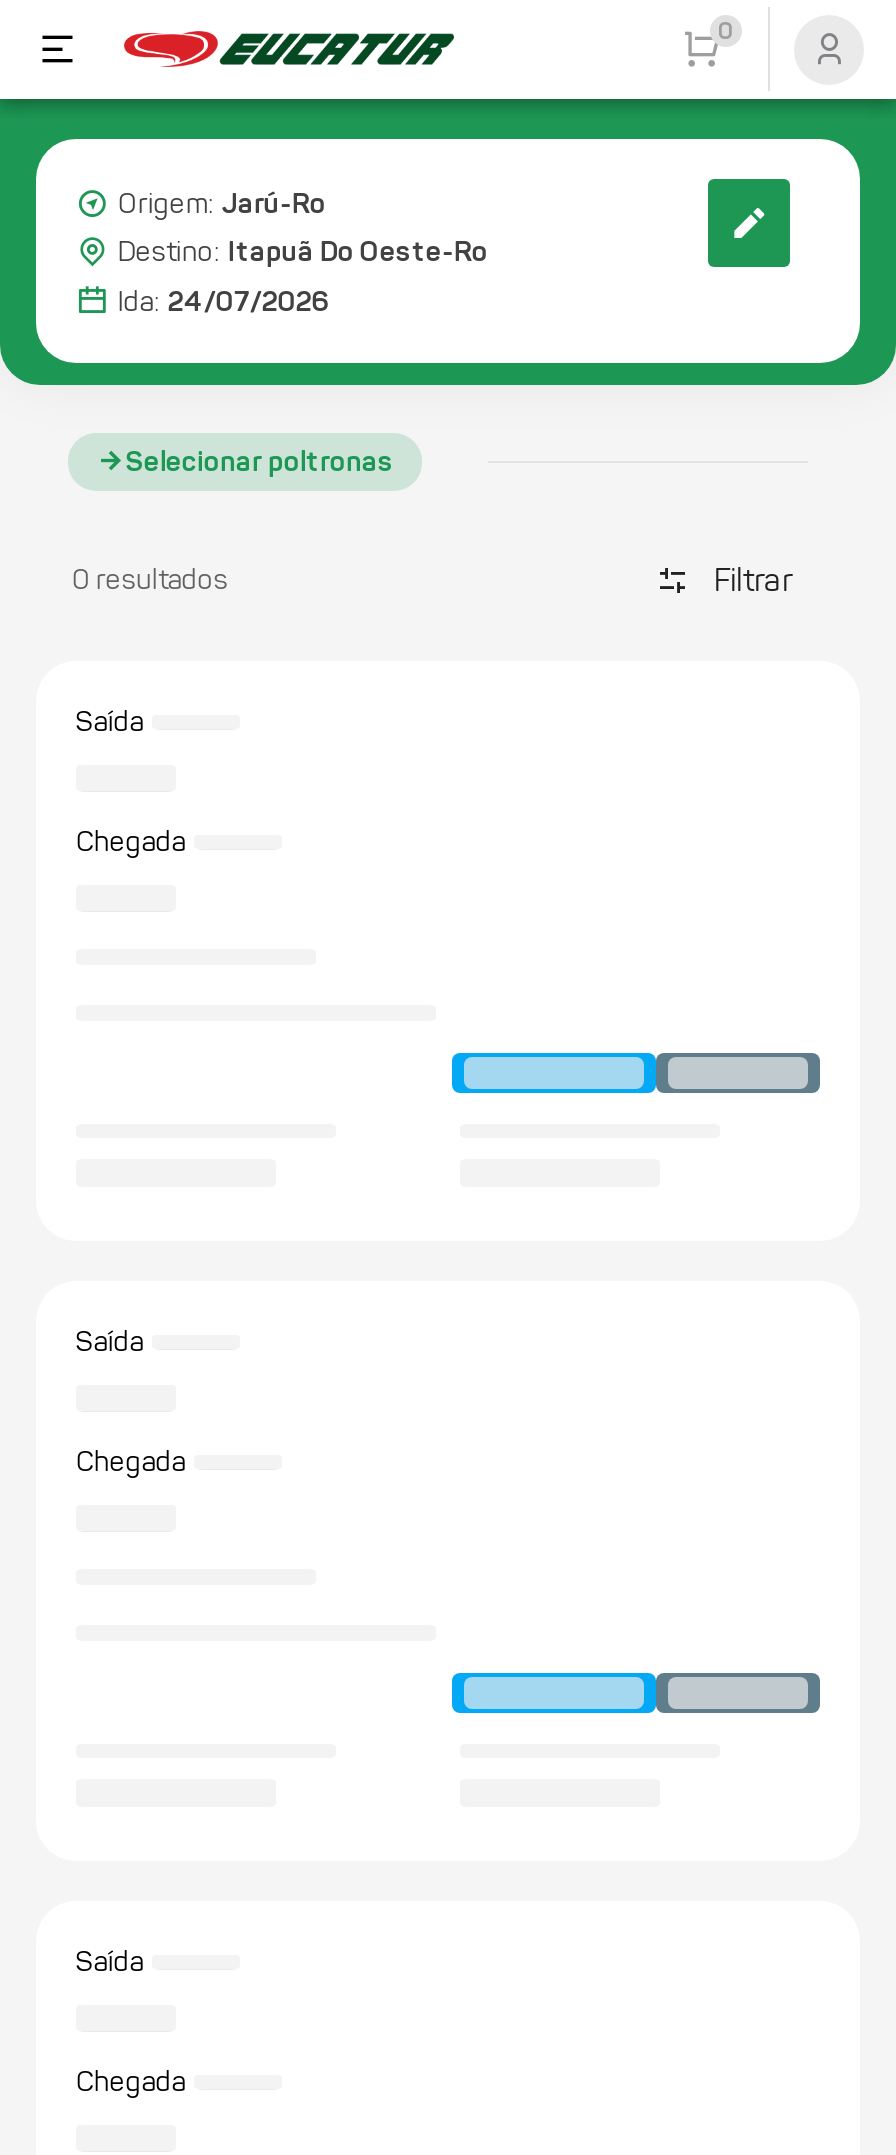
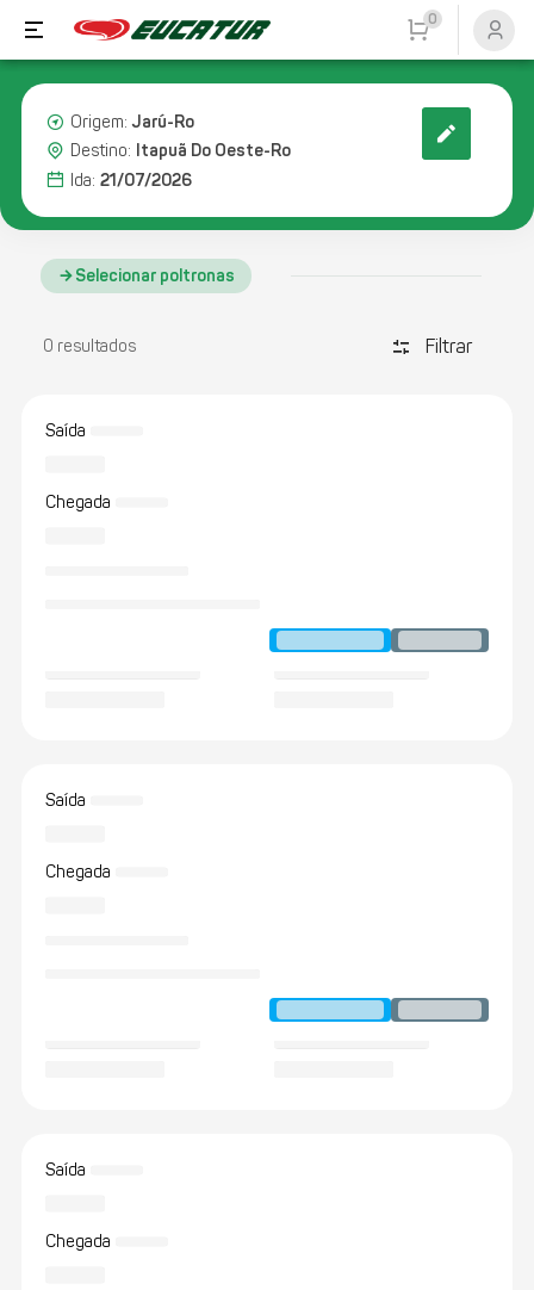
[118,283,330,319] Ida: 24/07/2026 -> [70,169,192,191] Ida: 21/07/2026

